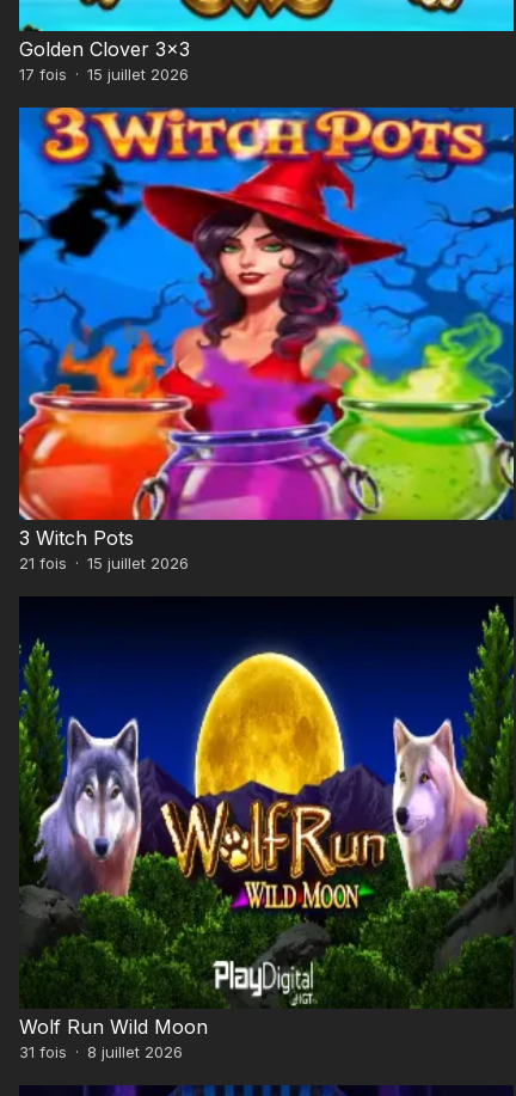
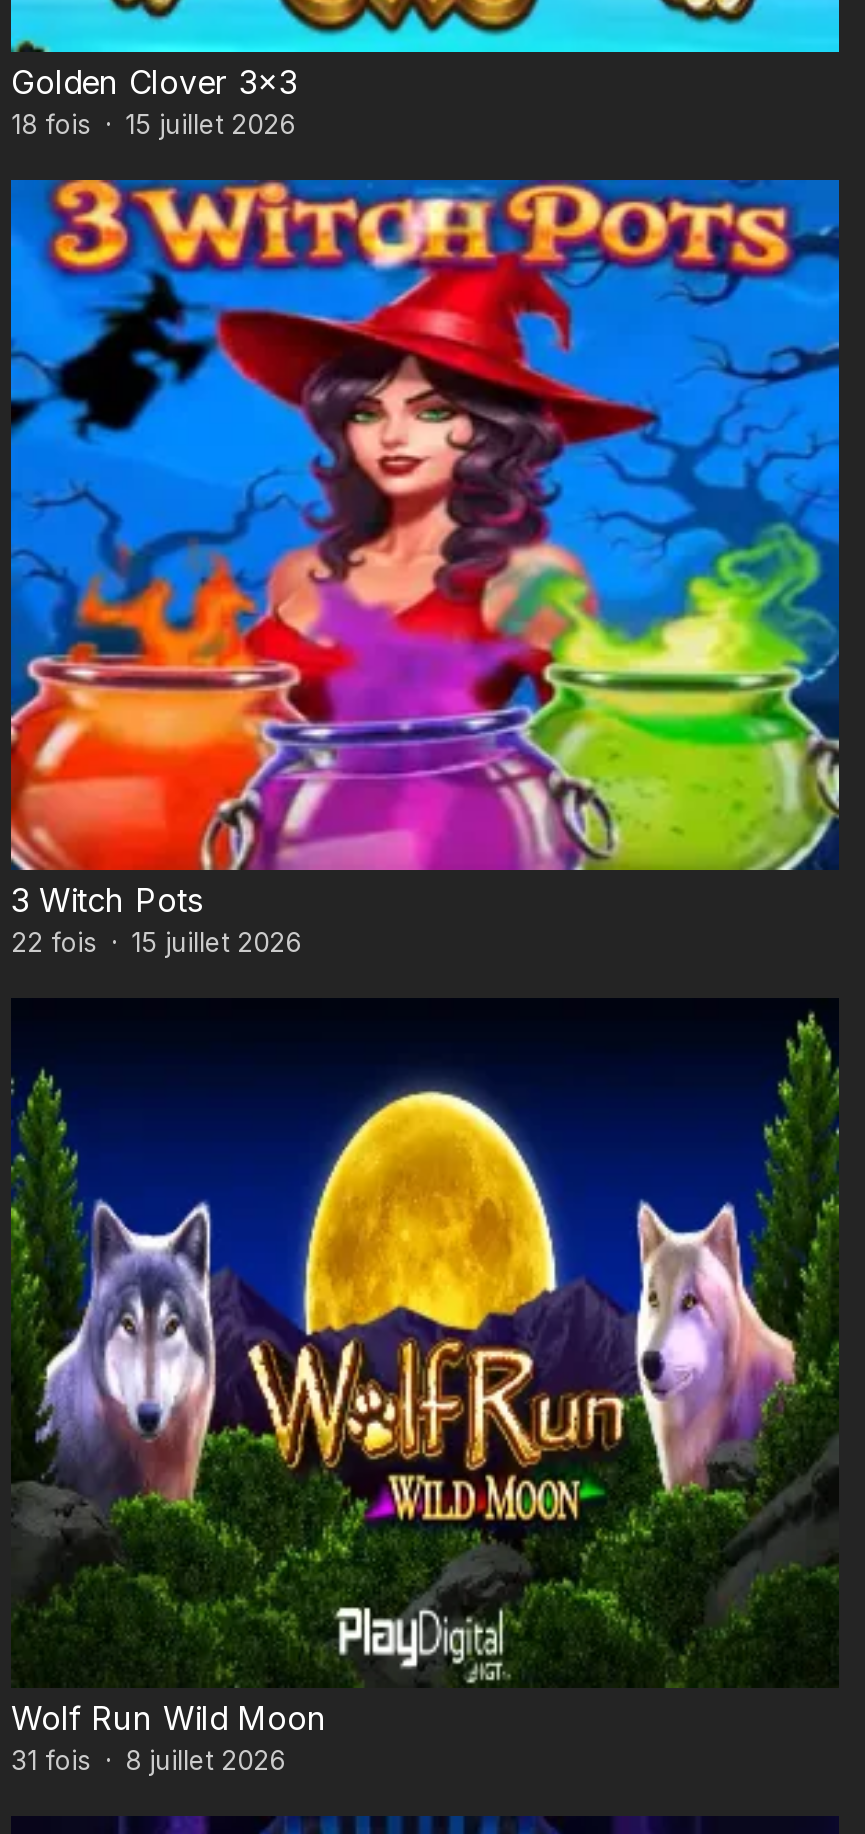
[19,65,189,84] 17 fois · 15 juillet 2026 -> [11,108,295,140] 18 fois · 15 juillet 2026
[19,554,189,573] 21 fois · 15 juillet 2026 -> [11,926,301,958] 22 fois · 15 juillet 2026

